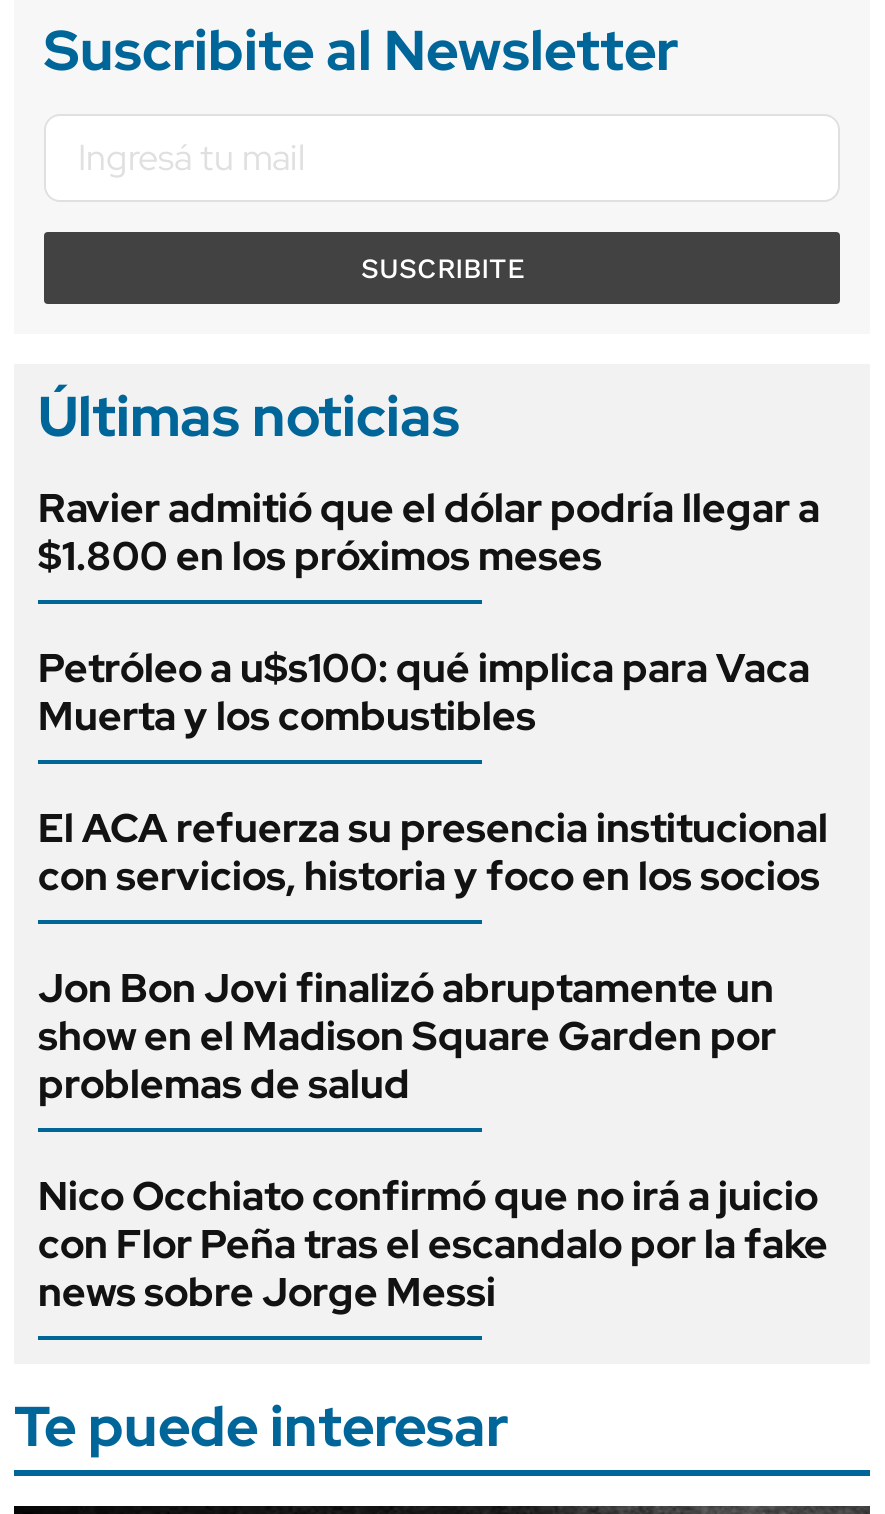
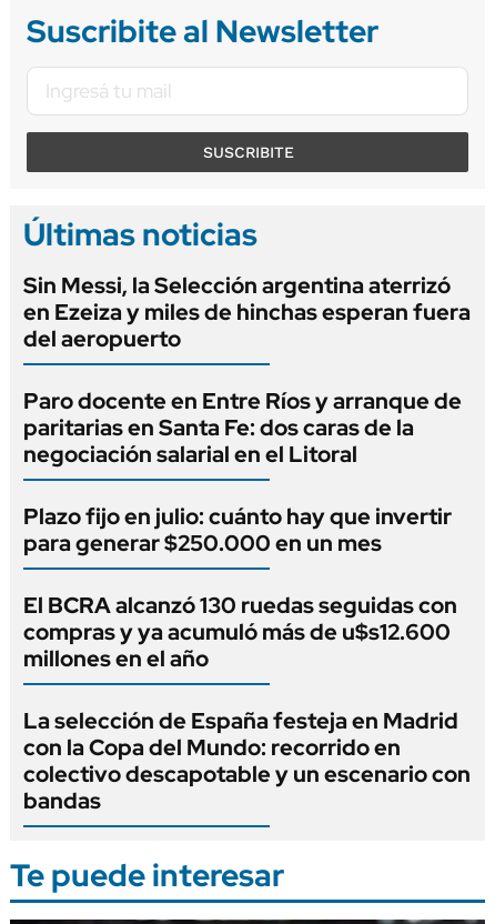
[38,481,820,581] Ravier admitió que el dólar podría llegar a | $1.800 en los próximos meses -> [23,271,471,353] Sin Messi, la Selección argentina aterrizó | en Ezeiza y miles de hinchas esperan fuera | del aeropuerto
[38,641,810,741] Petróleo a u$s100: qué implica para Vaca | Muerta y los combustibles -> [23,386,462,468] Paro docente en Entre Ríos y arranque de | paritarias en Santa Fe: dos caras de la | negociación salarial en el Litoral
[38,801,828,901] El ACA refuerza su presencia institucional | con servicios, historia y foco en los socios -> [23,502,452,557] Plazo fijo en julio: cuánto hay que invertir | para generar $250.000 en un mes
[38,961,776,1109] Jon Bon Jovi finalizó abruptamente un | show en el Madison Square Garden por | problemas de salud -> [23,590,457,673] El BCRA alcanzó 130 ruedas seguidas con | compras y ya acumuló más de u$s12.600 | millones en el año
[38,1169,828,1317] Nico Occhiato confirmó que no irá a juicio | con Flor Peña tras el escandalo por la fake | news sobre Jorge Messi -> [23,706,471,815] La selección de España festeja en Madrid | con la Copa del Mundo: recorrido en | colectivo descapotable y un escenario con | bandas

